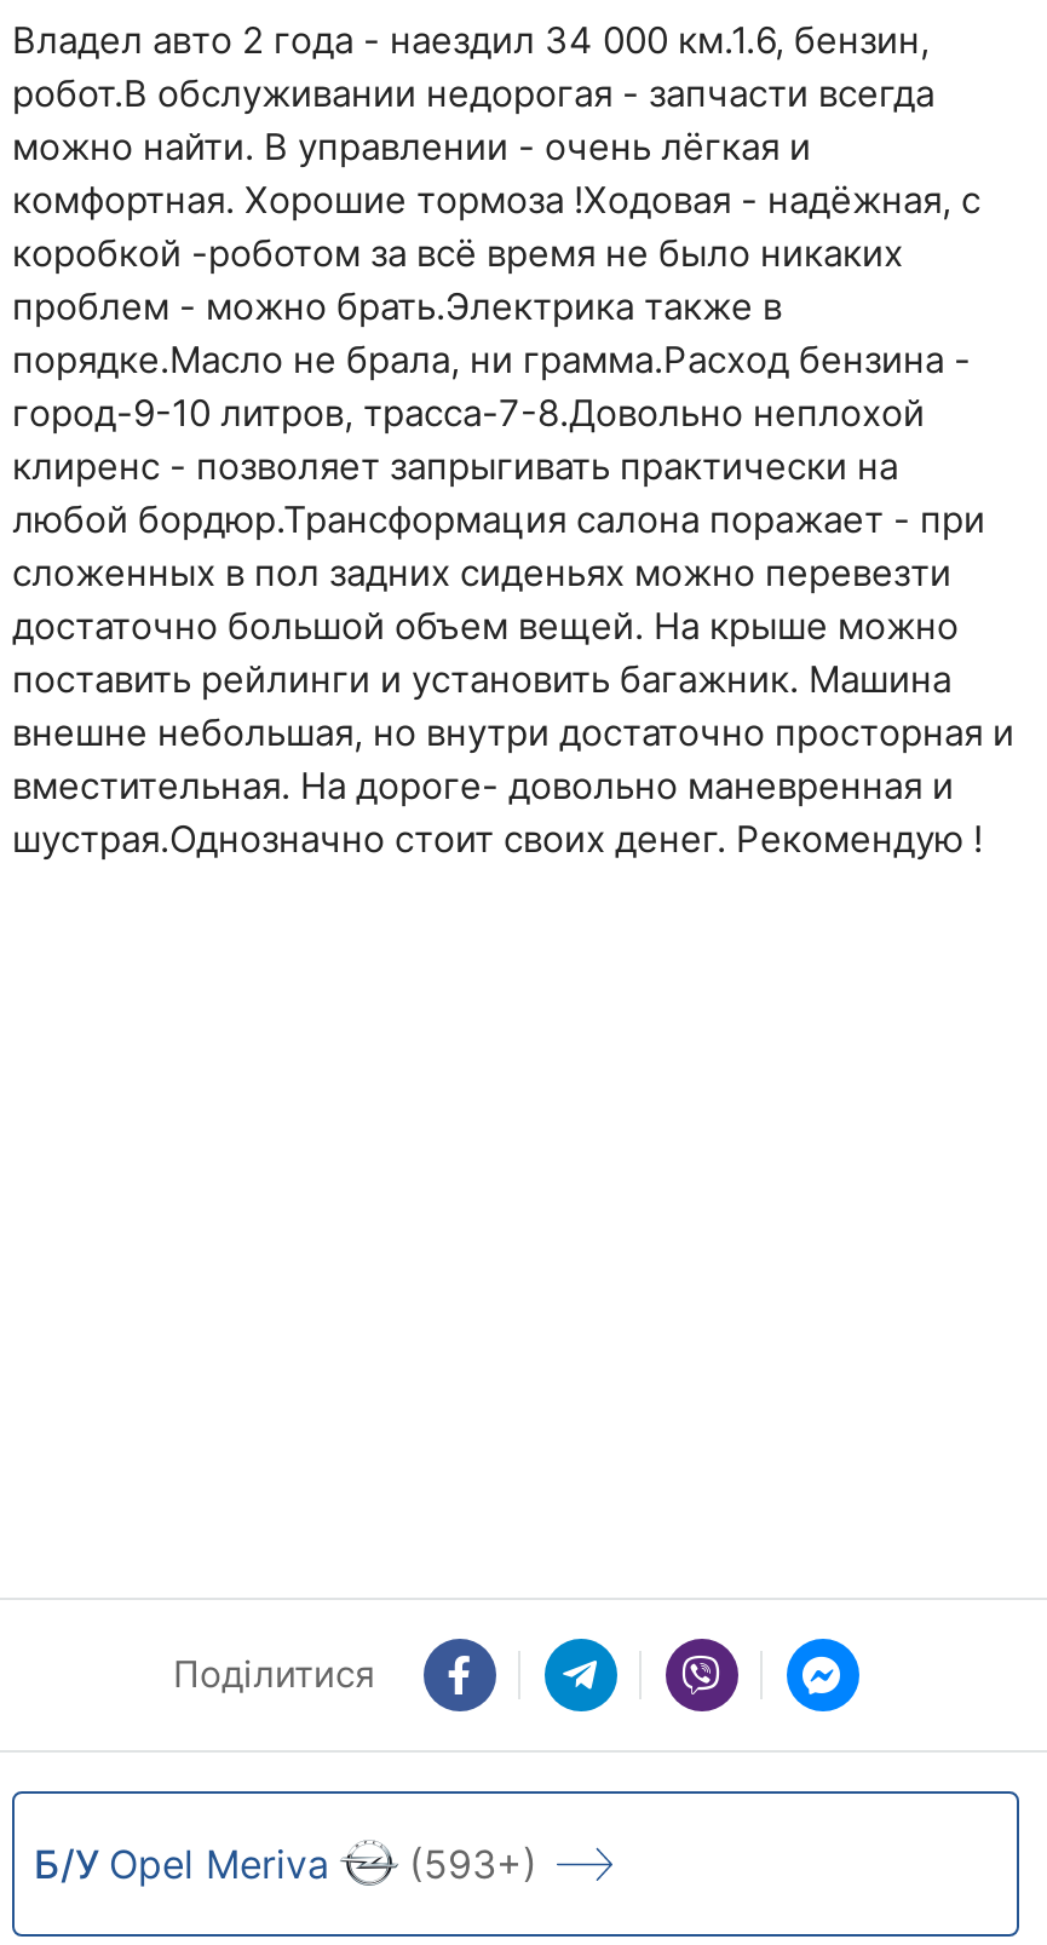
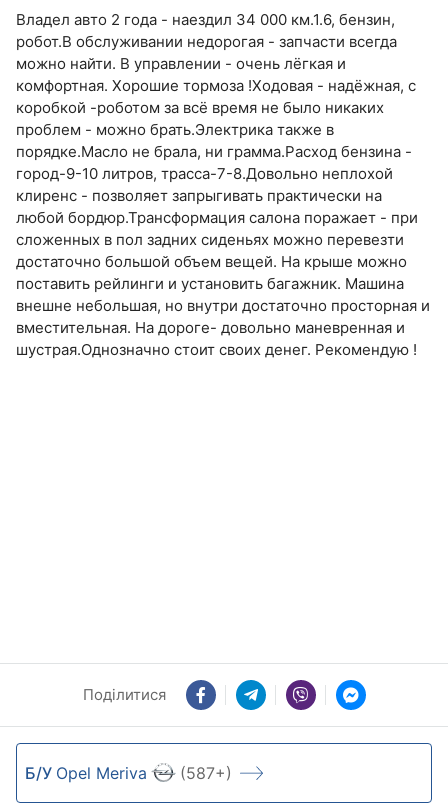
[34,1839,537,1887] Б/У Opel Meriva (593+) -> [25,763,232,783] Б/У Opel Meriva (587+)

